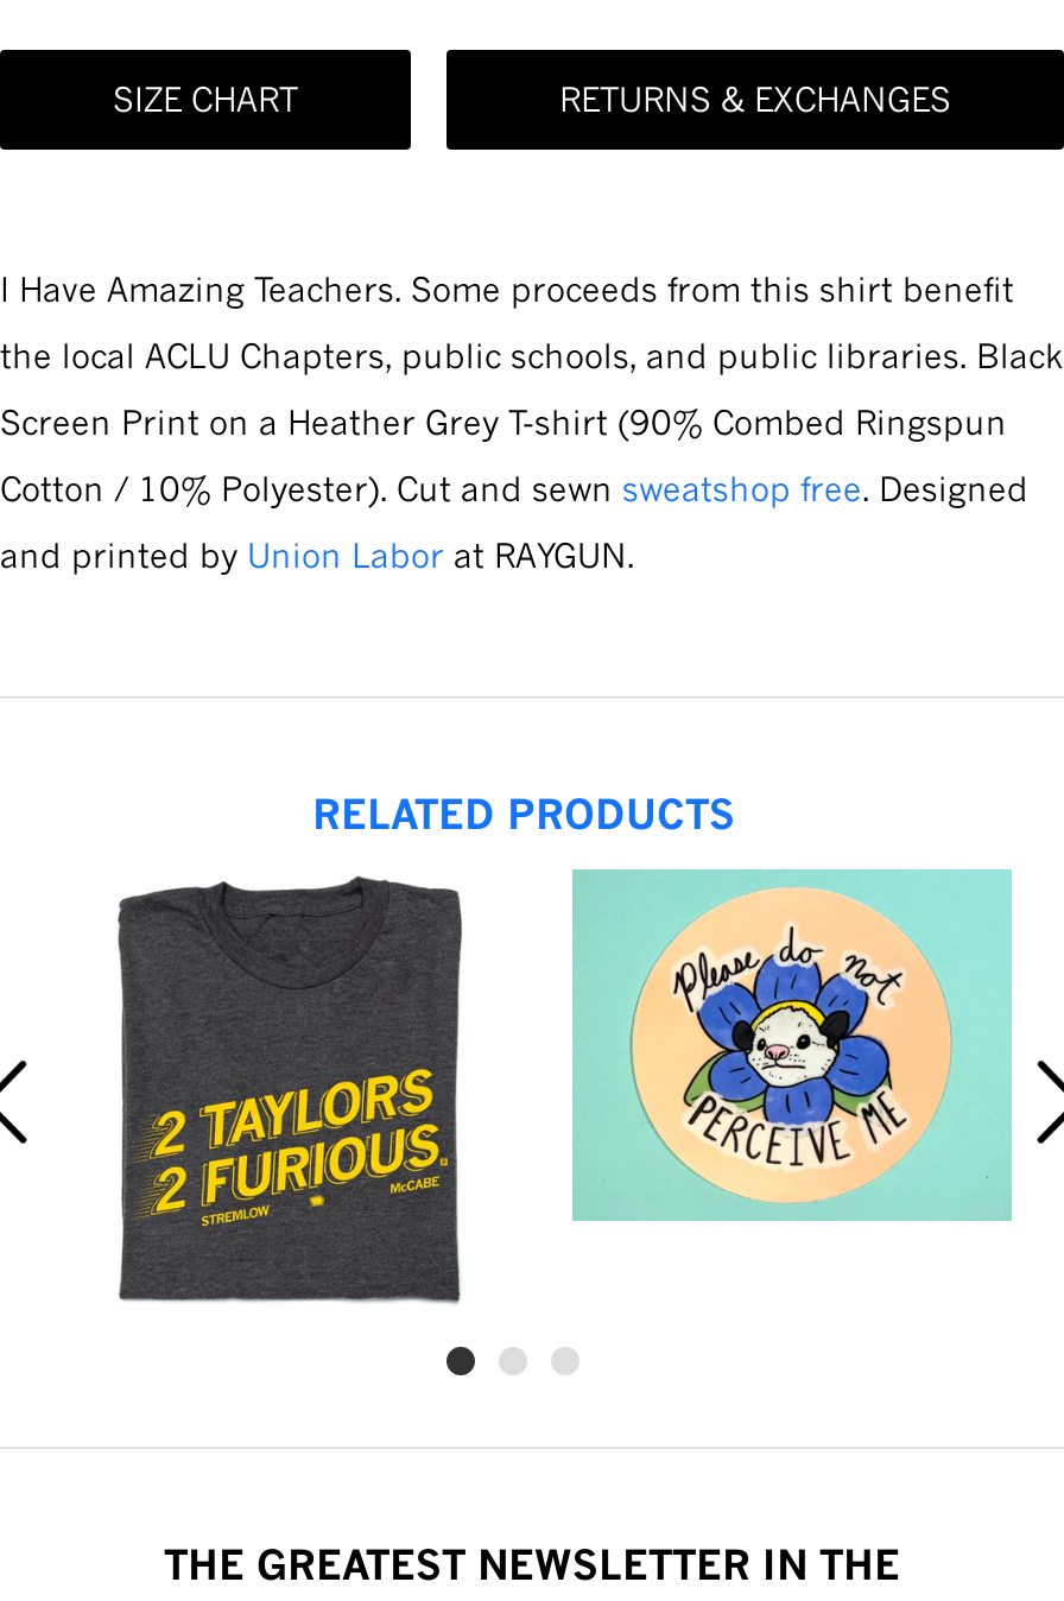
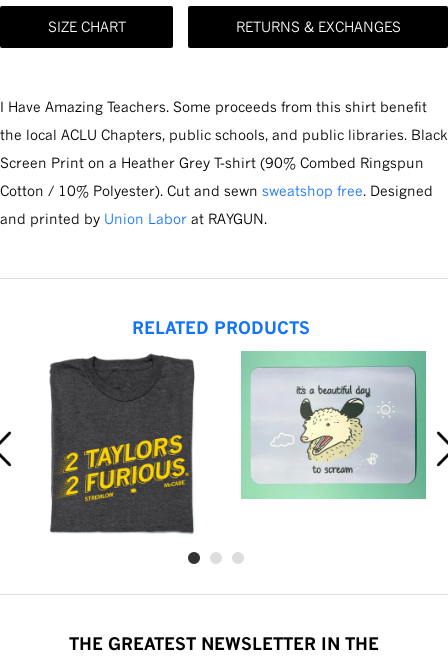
[579,869,1012,1221] [image] -> [243,351,426,498] [image]

